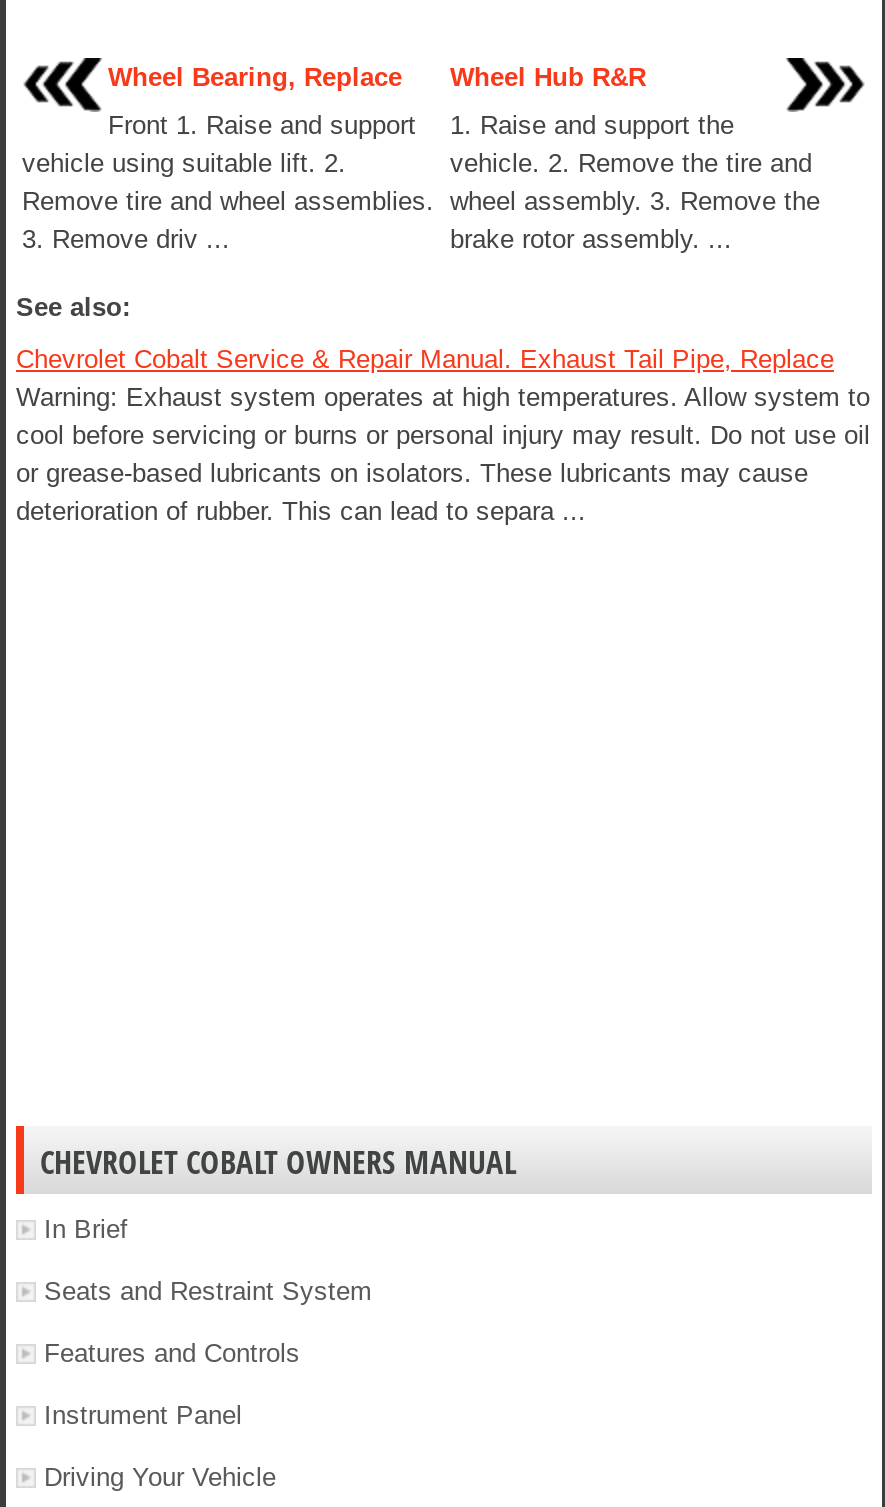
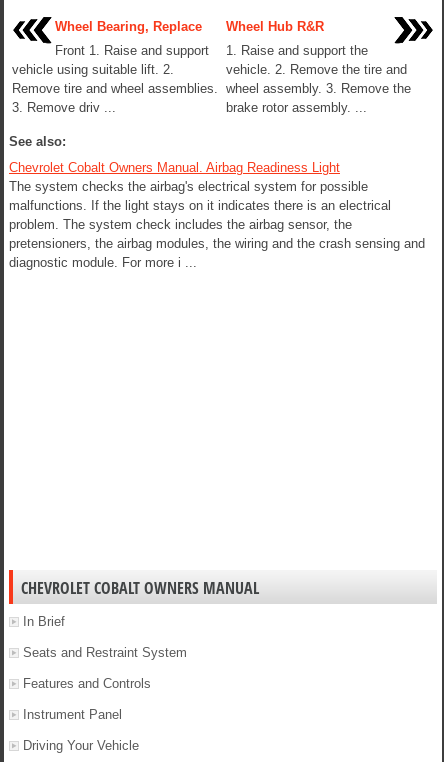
[16,343,870,525] Chevrolet Cobalt Service & Repair Manual. Exhaust Tail Pipe, Replace | Warning: Exhaust system operates at high temperatures. Allow system to | cool before servicing or burns or personal injury may result. Do not use oil | or grease-based lubricants on isolators. These lubricants may cause | deterioration of rubber. This can lead to separa ... -> [9,160,425,270] Chevrolet Cobalt Owners Manual. Airbag Readiness Light | The system checks the airbag's electrical system for possible | malfunctions. If the light stays on it indicates there is an electrical | problem. The system check includes the airbag sensor, the | pretensioners, the airbag modules, the wiring and the crash sensing and | diagnostic module. For more i ...

